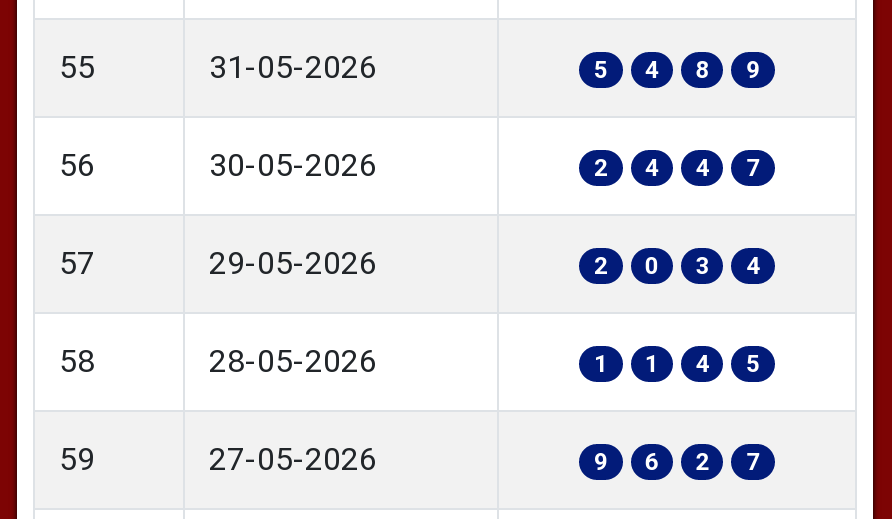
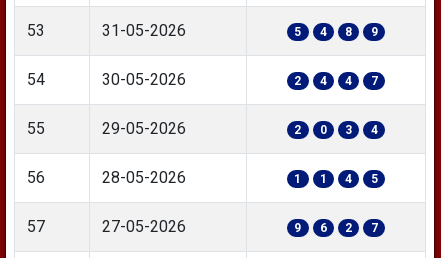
[59,48,95,86] 55 -> [27,21,45,40] 53
[59,146,95,184] 56 -> [27,70,45,89] 54
[59,244,95,282] 57 -> [27,119,45,138] 55
[59,342,95,380] 58 -> [27,168,45,187] 56
[59,440,95,478] 59 -> [27,217,45,236] 57

